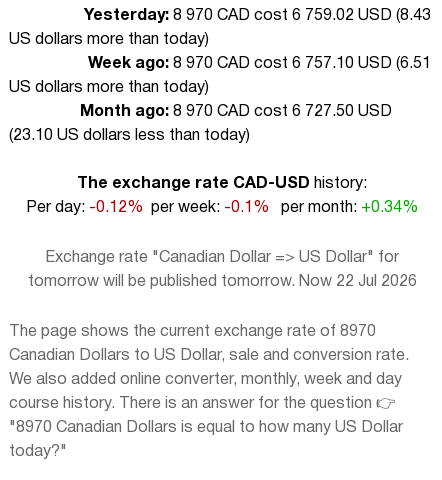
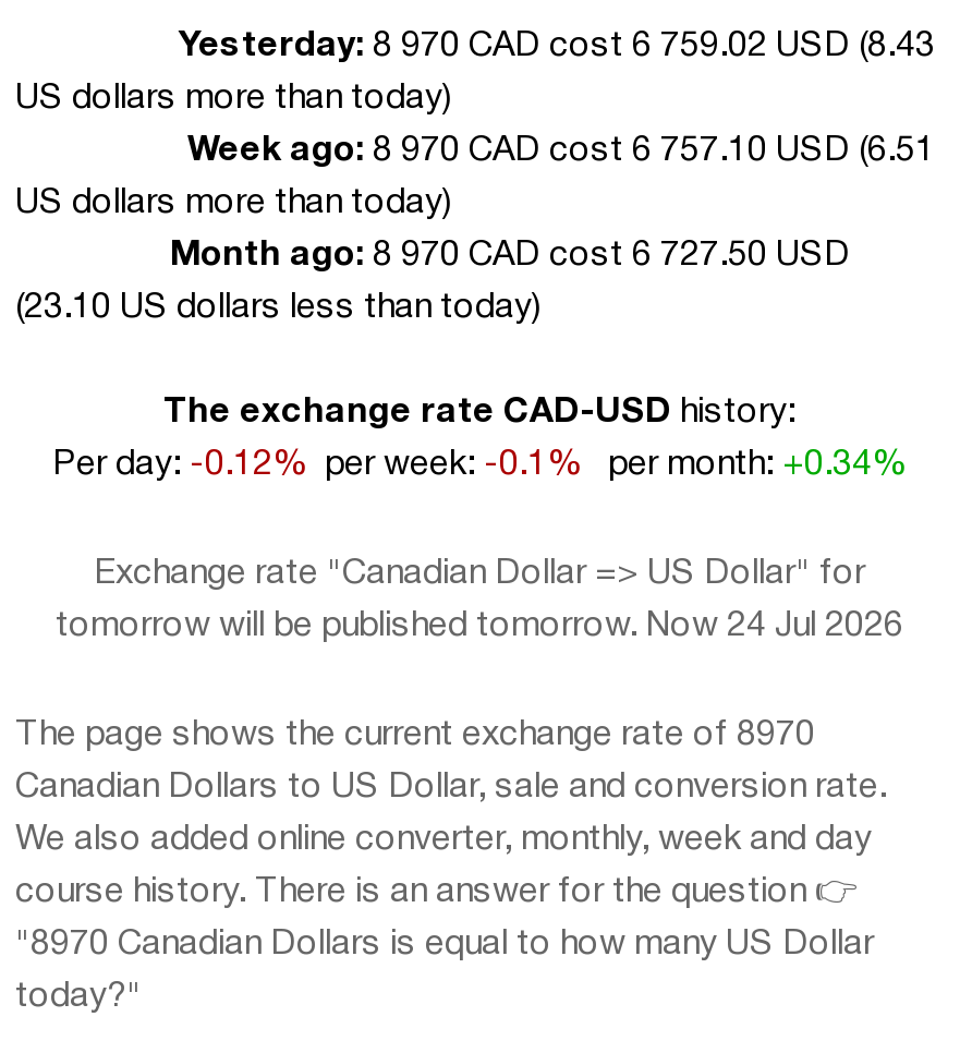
[27,275,416,289] tomorrow will be published tomorrow. Now 22 Jul 2026 -> [56,611,903,642] tomorrow will be published tomorrow. Now 24 Jul 2026

